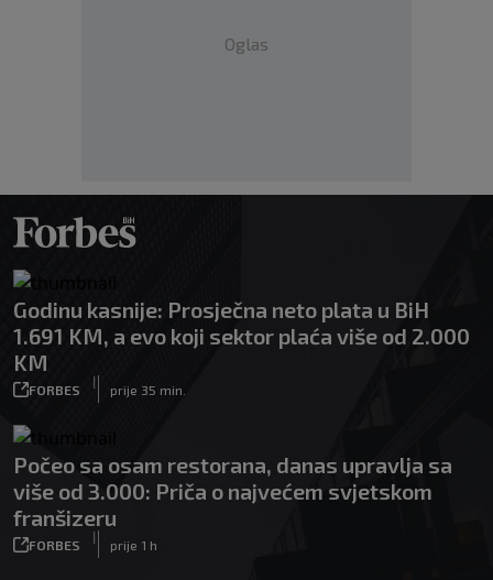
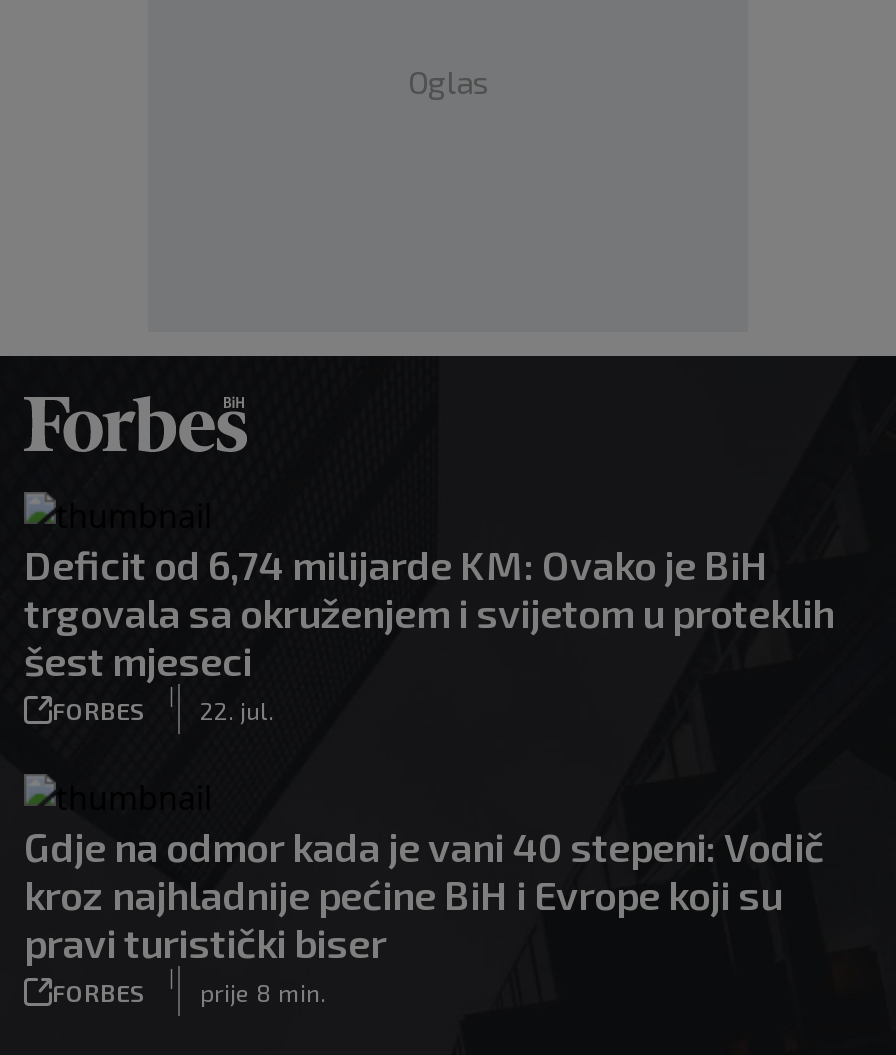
[13,296,470,375] Godinu kasnije: Prosječna neto plata u BiH | 1.691 KM, a evo koji sektor plaća više od 2.000 | KM -> [24,540,834,684] Deficit od 6,74 milijarde KM: Ovako je BiH | trgovala sa okruženjem i svijetom u proteklih | šest mjeseci
[29,381,186,397] FORBES prije 35 min. -> [52,695,274,723] FORBES 22. jul.
[13,451,452,530] Počeo sa osam restorana, danas upravlja sa | više od 3.000: Priča o najvećem svjetskom | franšizeru -> [24,822,824,966] Gdje na odmor kada je vani 40 stepeni: Vodič | kroz najhladnije pećine BiH i Evrope koji su | pravi turistički biser
[29,537,157,552] FORBES prije 1 h -> [52,977,326,1005] FORBES prije 8 min.

